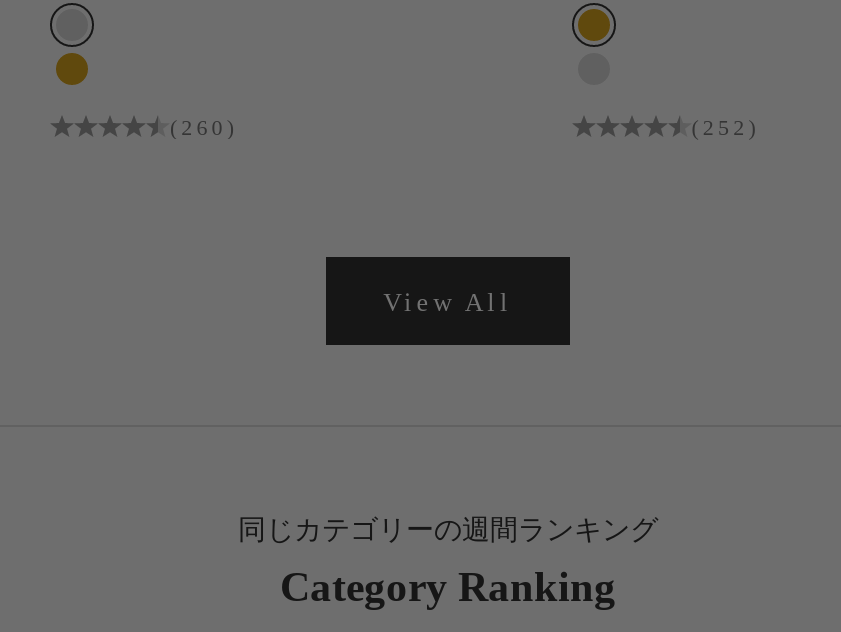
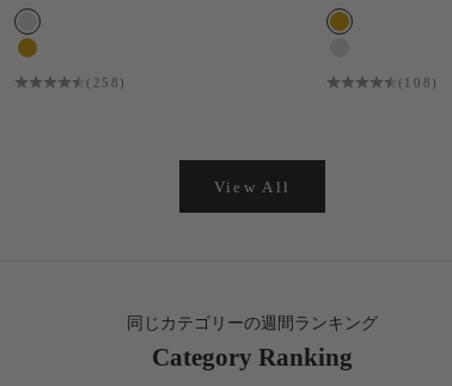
[170,115,238,139] (260) -> [86,75,127,90] (258)
[692,115,760,139] (252) -> [398,75,439,90] (108)

